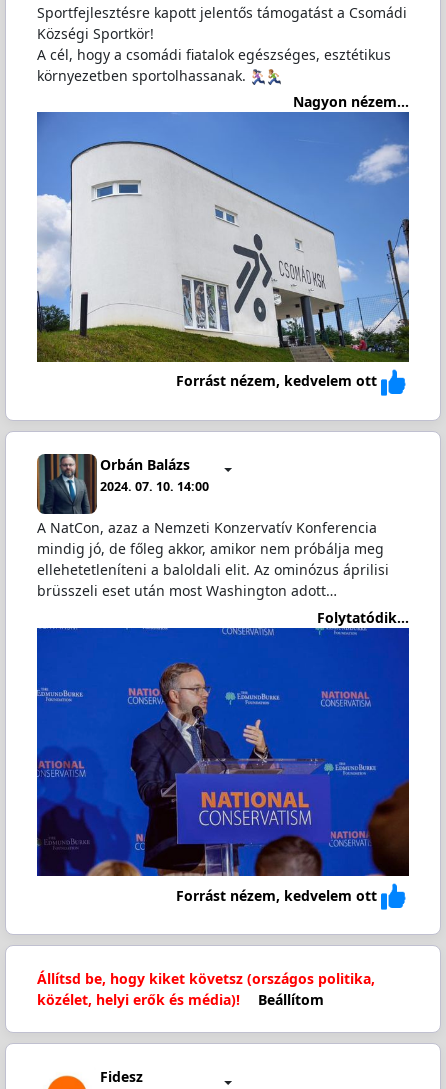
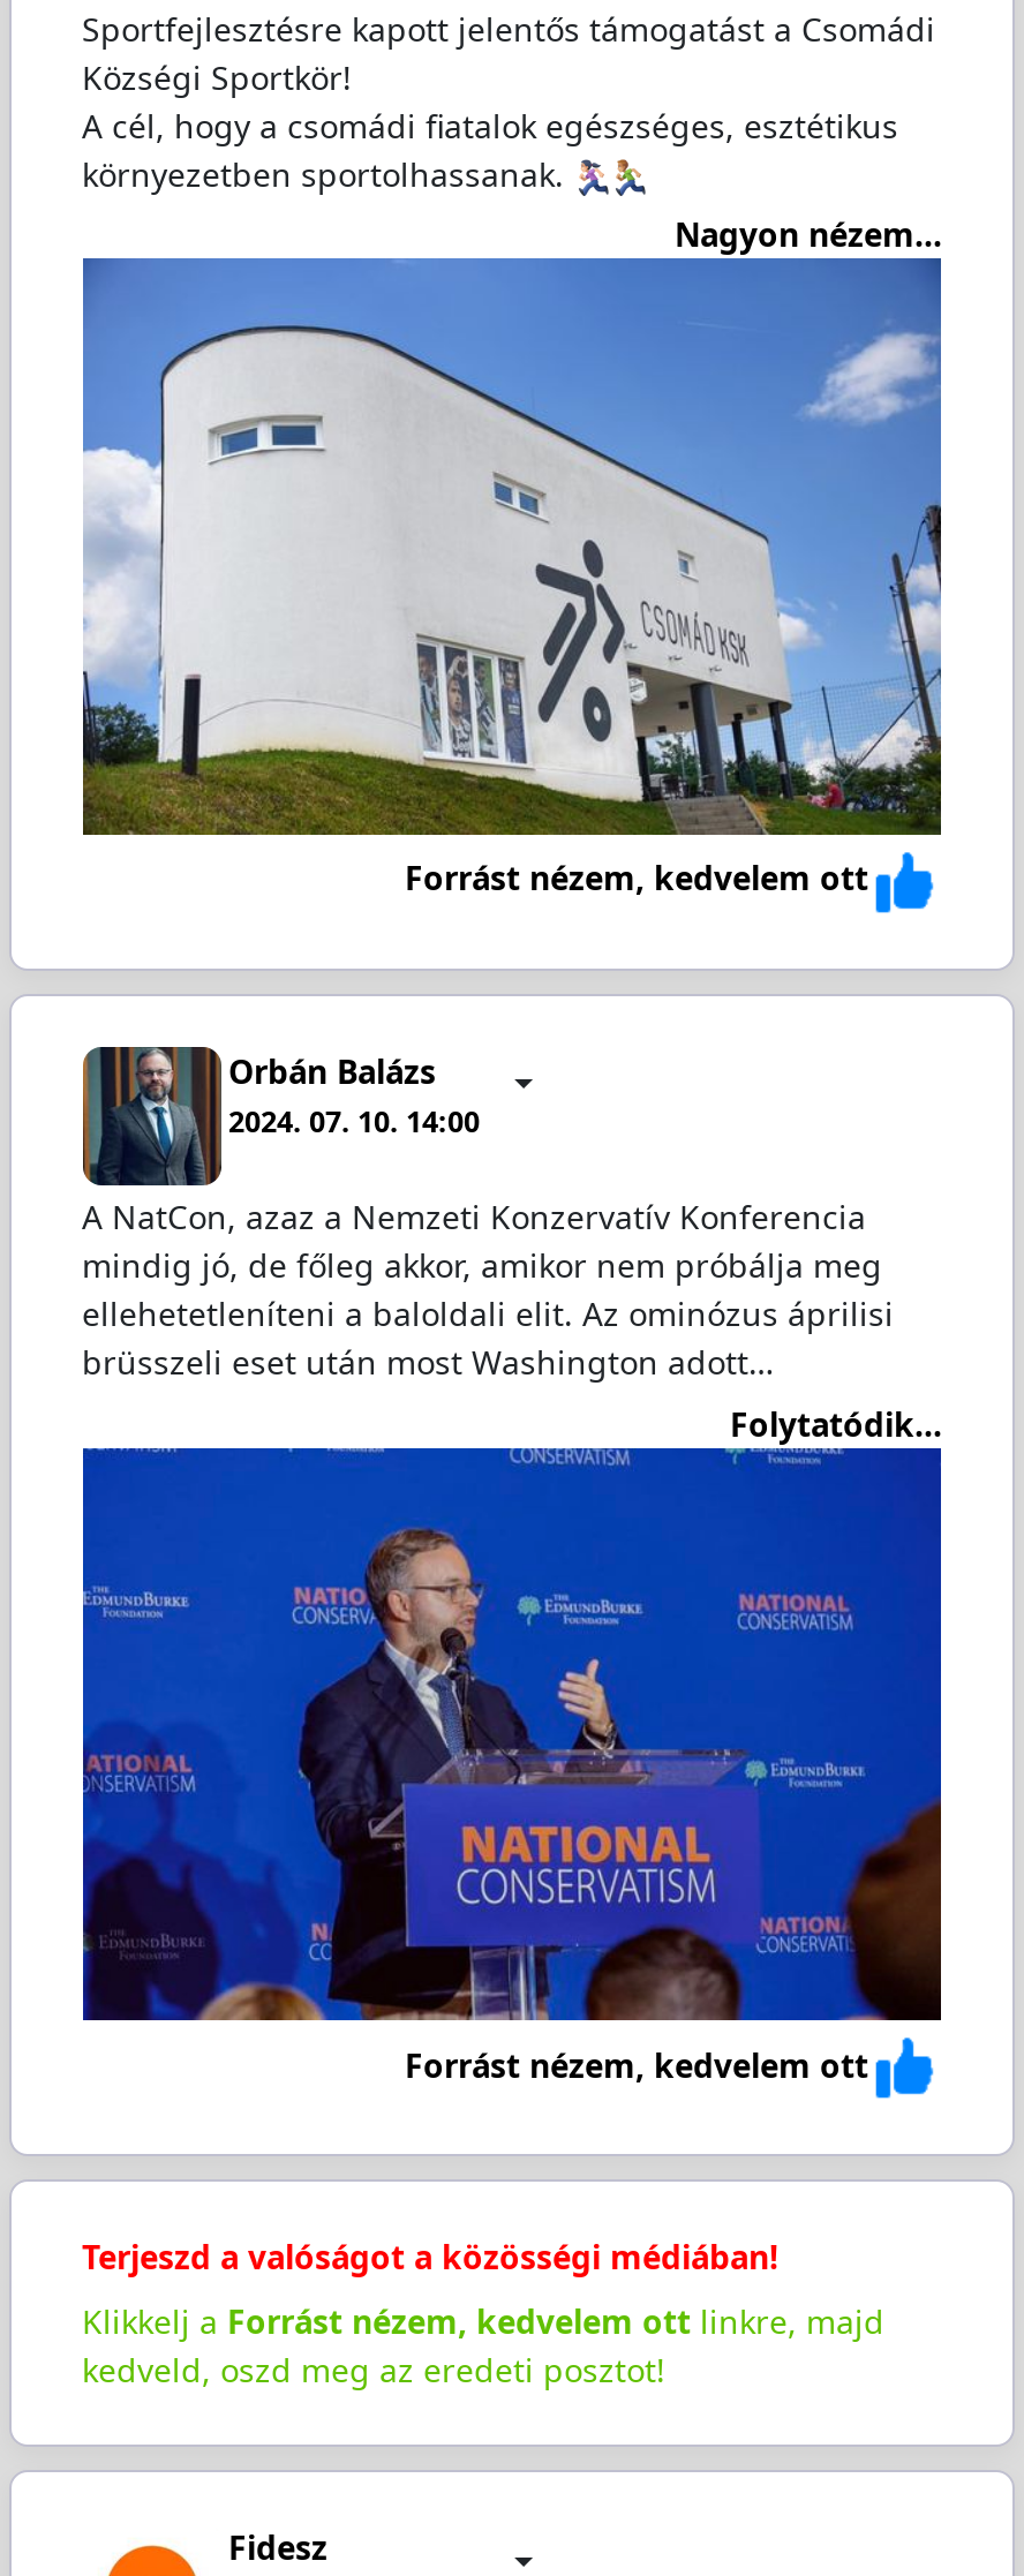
[36,969,374,1009] Állítsd be, hogy kiket követsz (országos politika, | közélet, helyi erők és média)! | Beállítom -> [82,2235,884,2392] Terjeszd a valóságot a közösségi médiában! | Klikkelj a Forrást nézem, kedvelem ott linkre, majd | kedveld, oszd meg az eredeti posztot!

